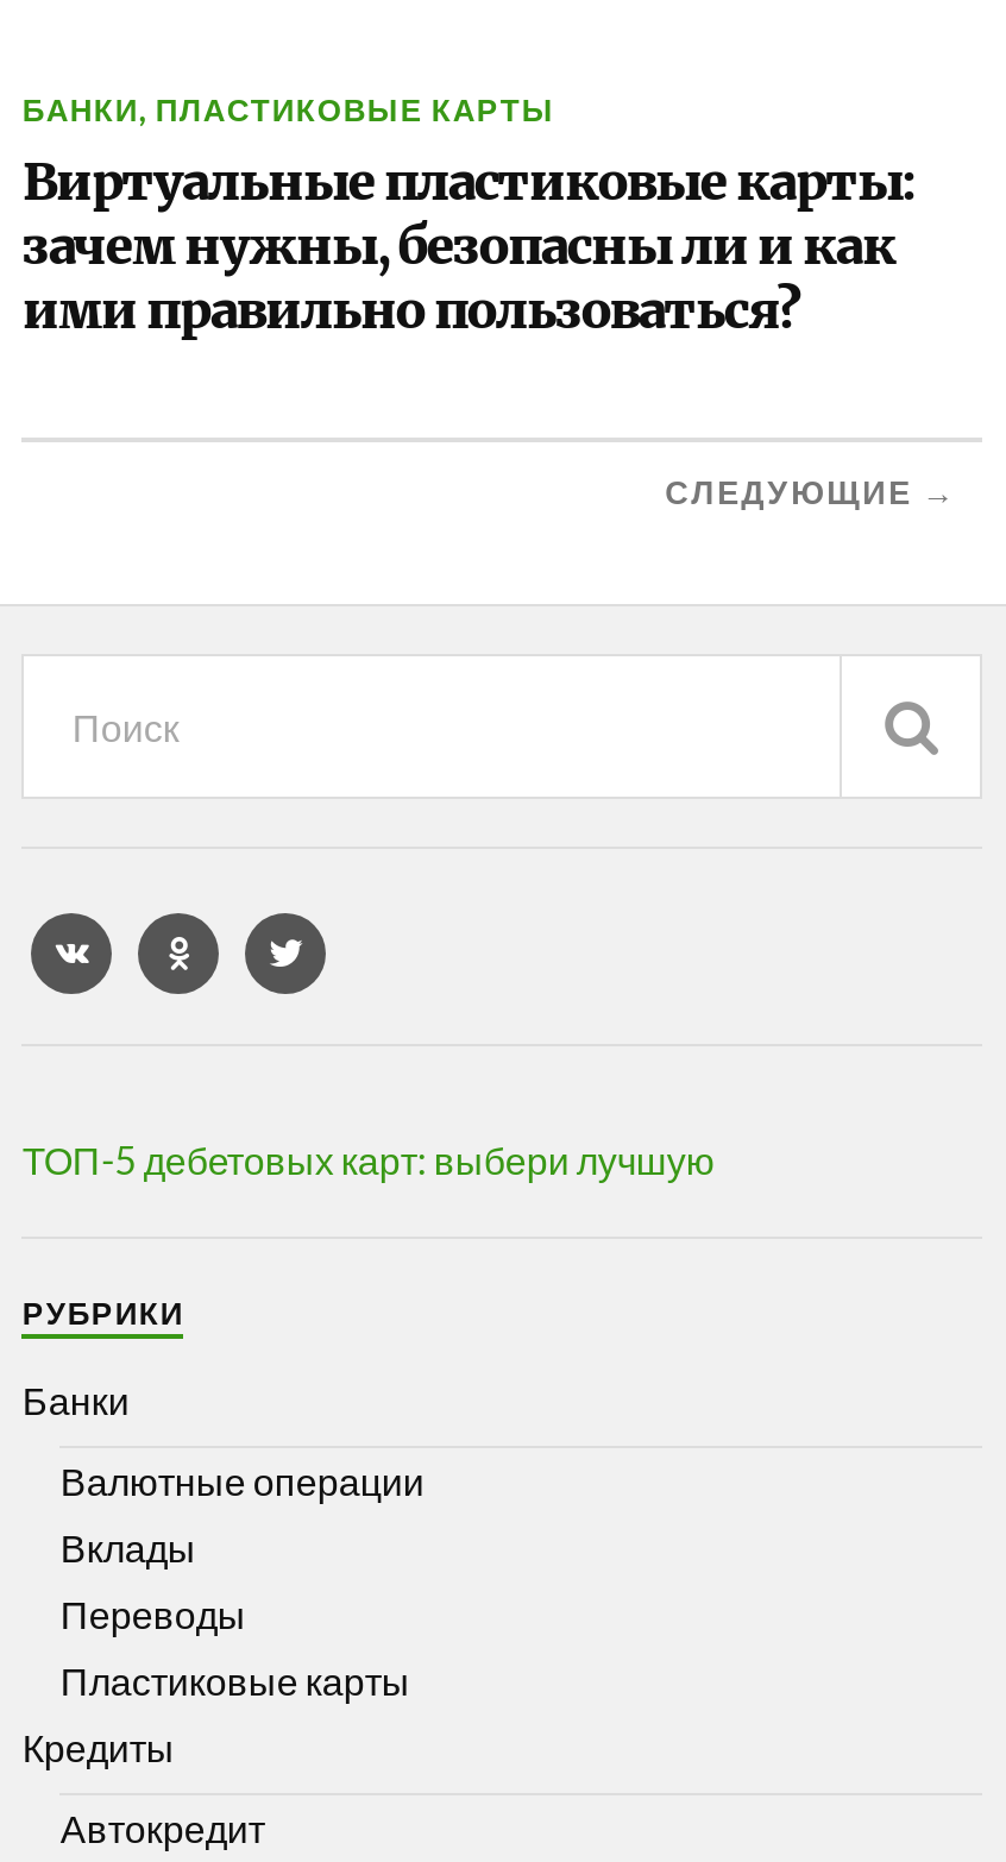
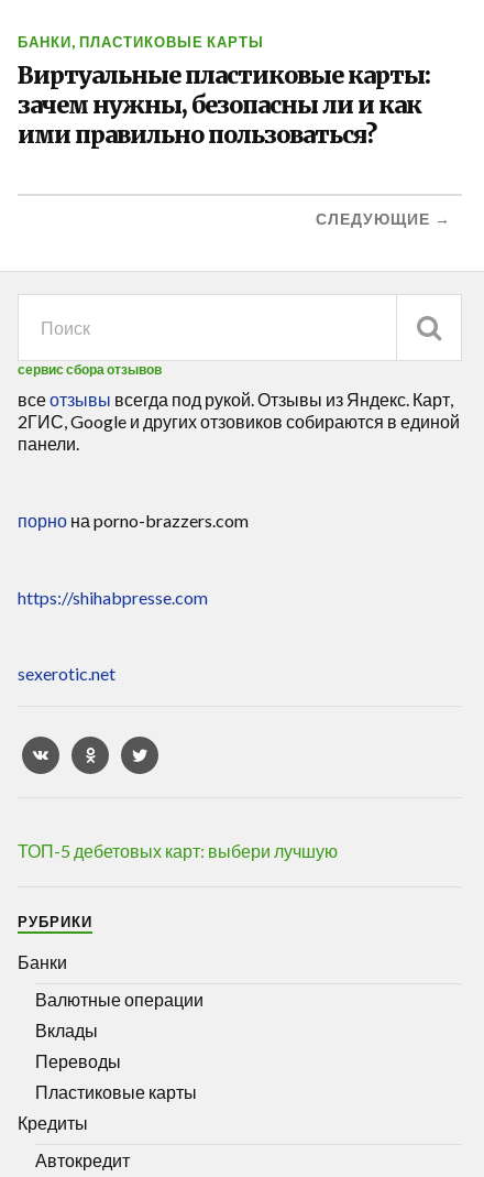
none -> [18,361,460,454] сервис сбора отзывов | все отзывы всегда под рукой. Отзывы из Яндекс. Карт, | 2ГИС, Google и других отзовиков собираются в единой | панели.
none -> [18,510,249,531] порно на porno-brazzers.com
none -> [18,587,208,608] https://shihabpresse.com
none -> [18,663,116,684] sexerotic.net

